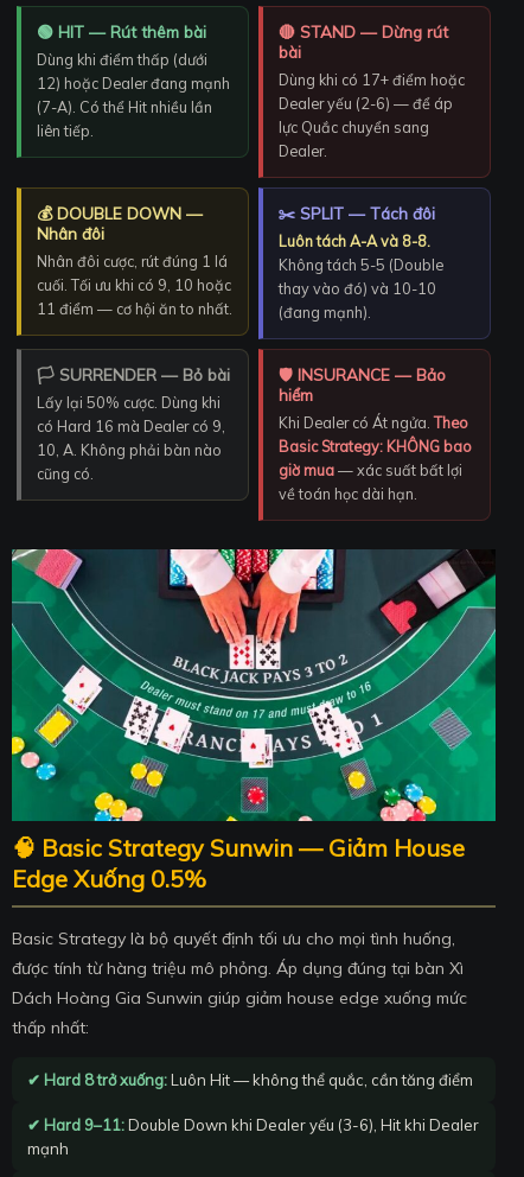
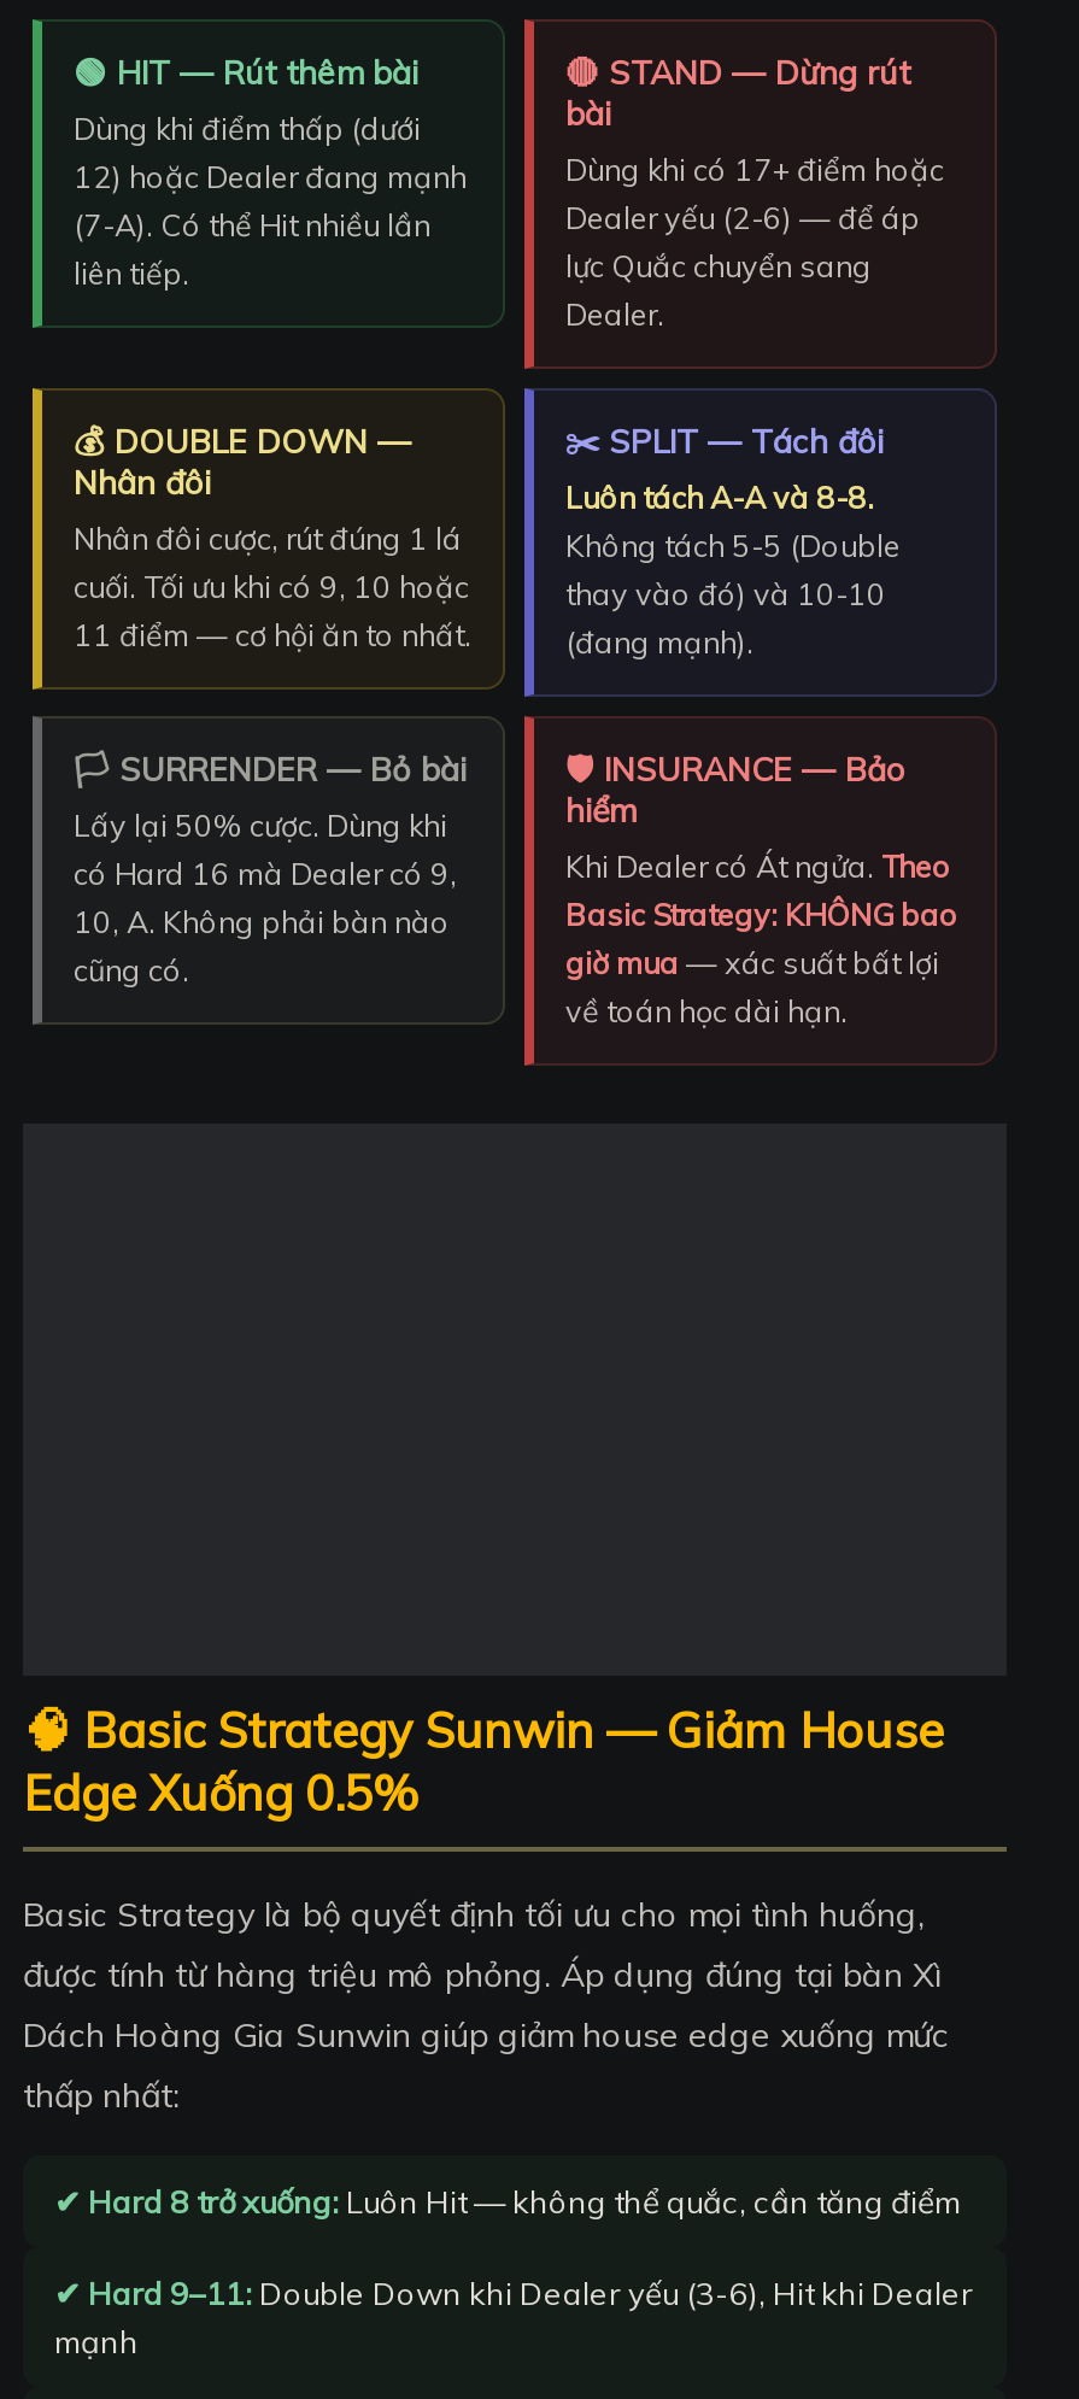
[11,548,497,822] [image] -> none

